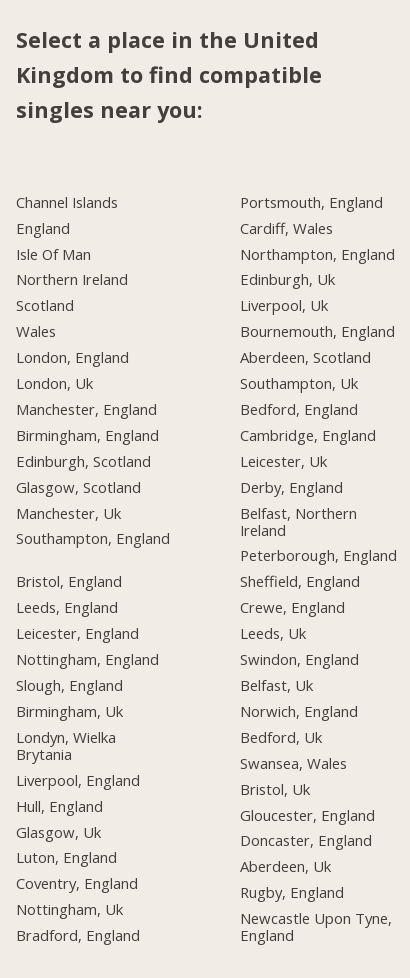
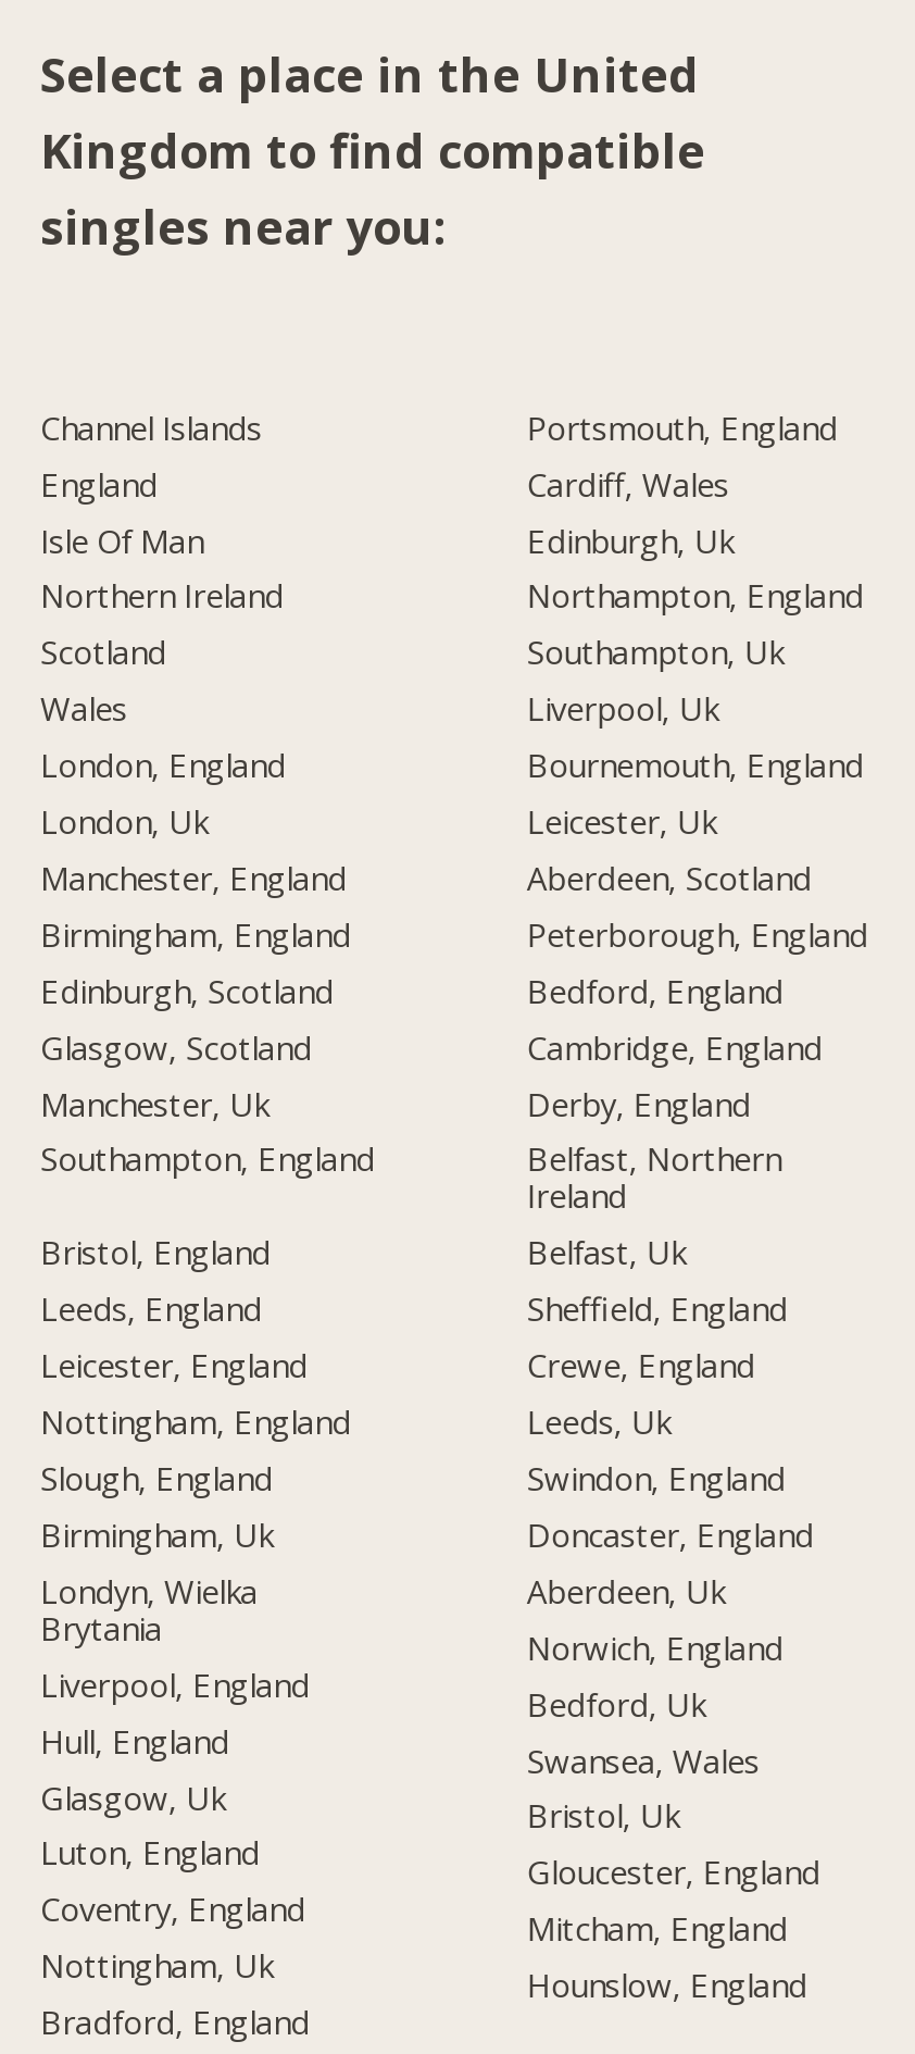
moved [240,243,395,263] -> [527,574,863,617]: Northampton, England
moved [240,269,335,289] -> [527,518,733,561]: Edinburgh, Uk
moved [240,295,395,341] -> [527,687,863,786]: Liverpool, Uk | Bournemouth, England
moved [240,347,371,367] -> [527,856,811,899]: Aberdeen, Scotland
moved [240,373,358,393] -> [527,630,783,674]: Southampton, Uk
moved [240,399,376,445] -> [527,968,822,1068]: Bedford, England | Cambridge, England
moved [240,451,327,471] -> [527,799,716,843]: Leicester, Uk
moved [240,477,357,540] -> [527,1081,781,1218]: Derby, England | Belfast, Northern | Ireland
moved [240,545,397,565] -> [527,912,868,955]: Peterborough, England
moved [240,571,360,669] -> [527,1287,787,1499]: Sheffield, England | Crewe, England | Leeds, Uk | Swindon, England
moved [240,675,313,695] -> [527,1231,685,1274]: Belfast, Uk
moved [240,701,375,824] -> [527,1625,820,1894]: Norwich, England | Bedford, Uk | Swansea, Wales | Bristol, Uk | Gloucester, England
moved [240,830,372,876] -> [527,1512,814,1612]: Doncaster, England | Aberdeen, Uk
[240,882,392,945] Rugby, England | Newcastle Upon Tyne, | England -> [527,1907,807,2007] Mitcham, England | Hounslow, England

